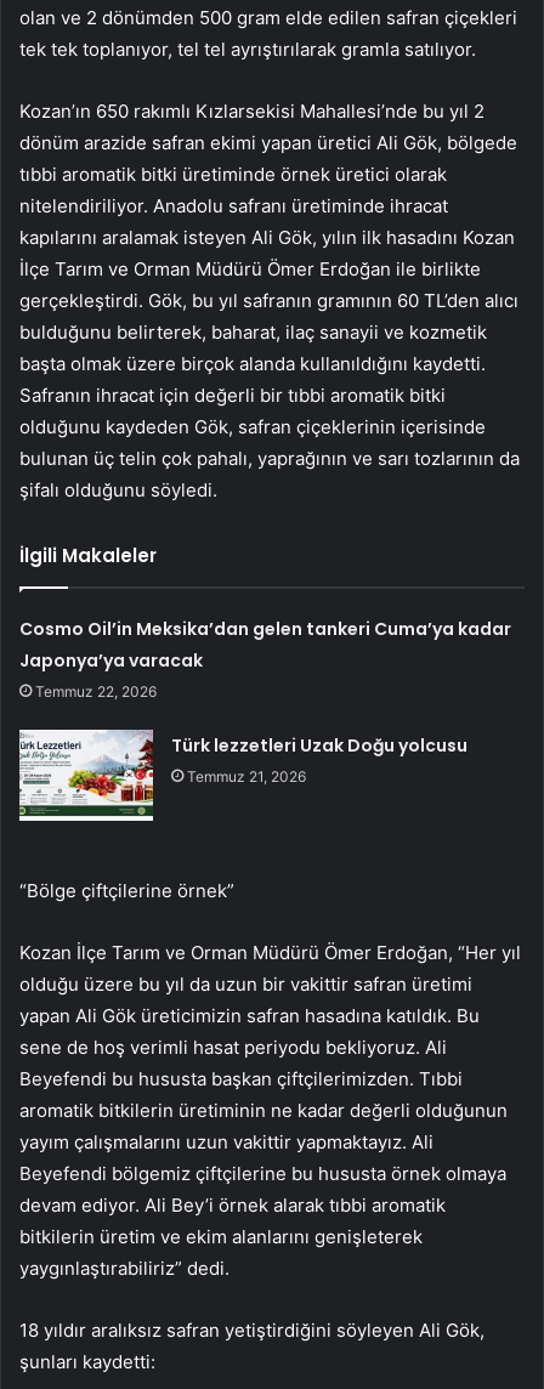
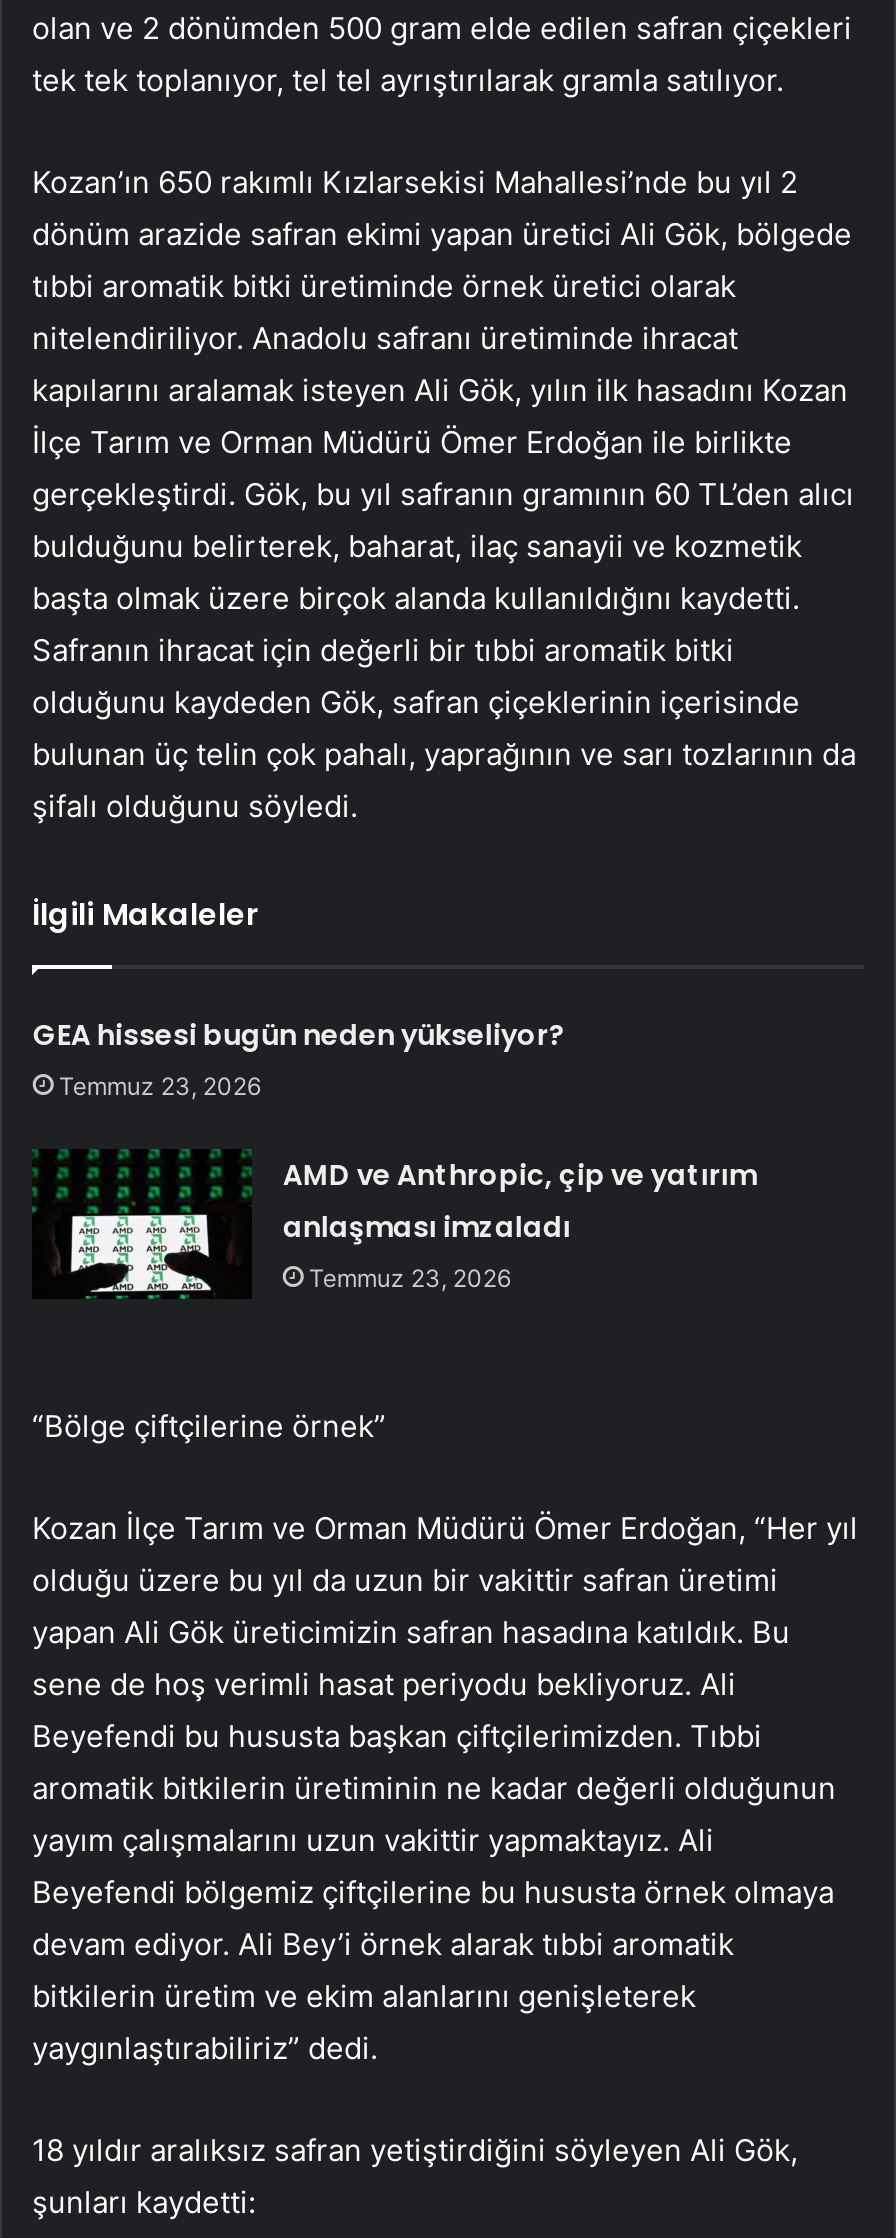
[20,617,512,701] Cosmo Oil’in Meksika’dan gelen tankeri Cuma’ya kadar | Japonya’ya varacak | Temmuz 22, 2026 -> [33,1016,565,1102] GEA hissesi bugün neden yükseliyor? | Temmuz 23, 2026
[18,724,468,822] [image] | Türk lezzetleri Uzak Doğu yolcusu | Temmuz 21, 2026 -> [30,1156,757,1311] [image] | AMD ve Anthropic, çip ve yatırım | anlaşması imzaladı | Temmuz 23, 2026

